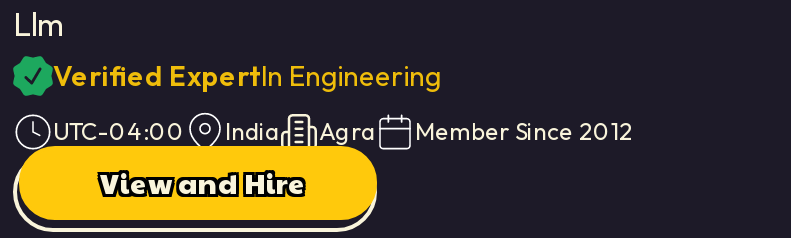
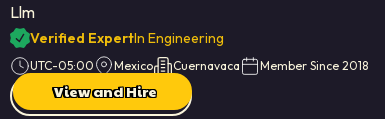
[53,116,633,146] UTC-04:00 | India | Agra | Member Since 2012 -> [30,58,368,73] UTC-05:00 | Mexico | Cuernavaca | Member Since 2018

